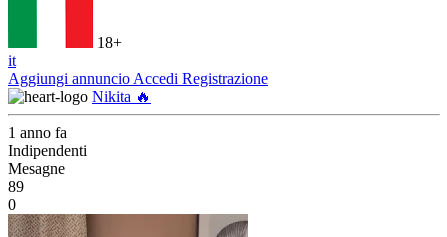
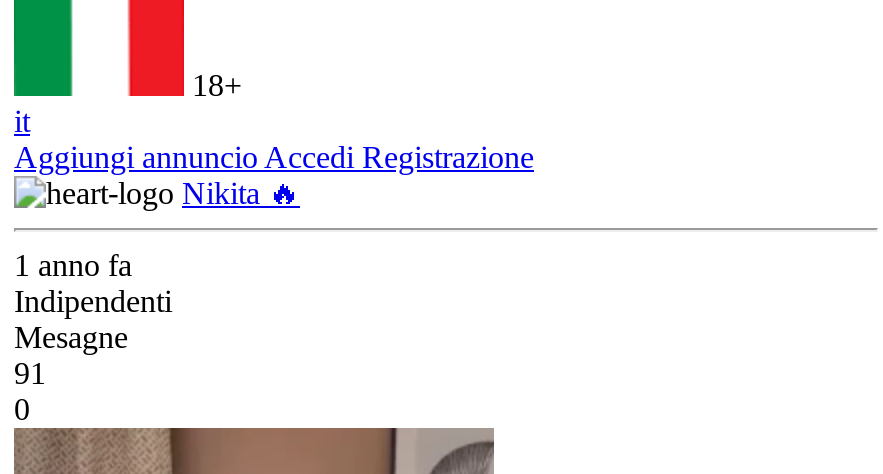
[8,178,24,195] 89 -> [14,356,46,390] 91

